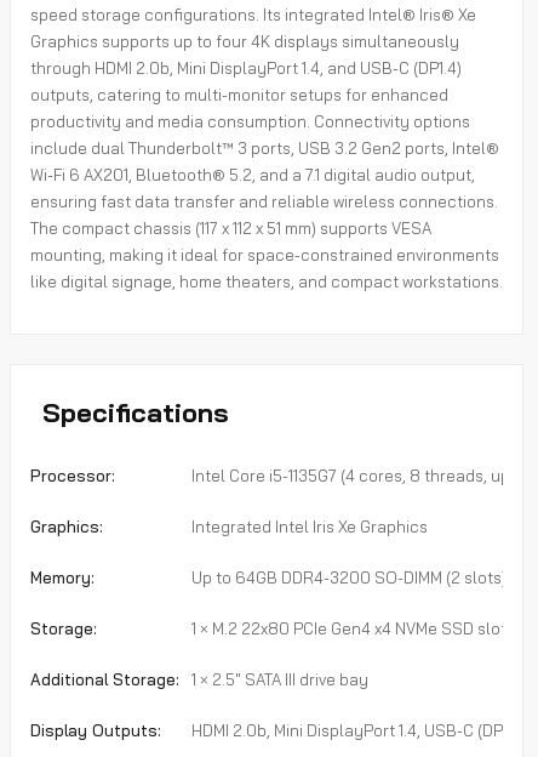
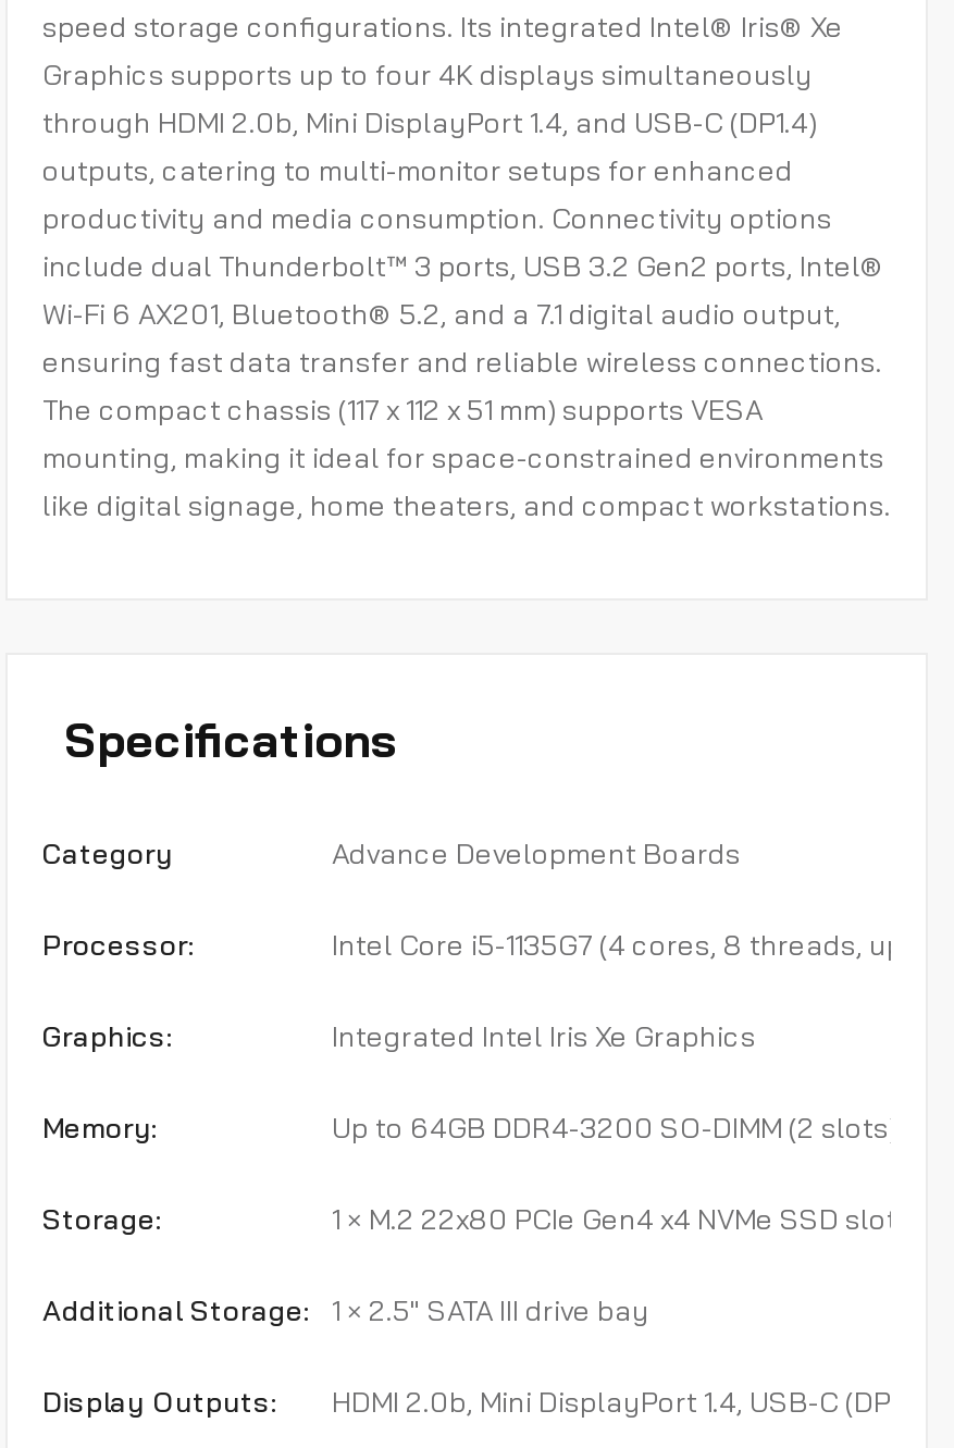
none -> [42,836,741,870] Category | Advance Development Boards

